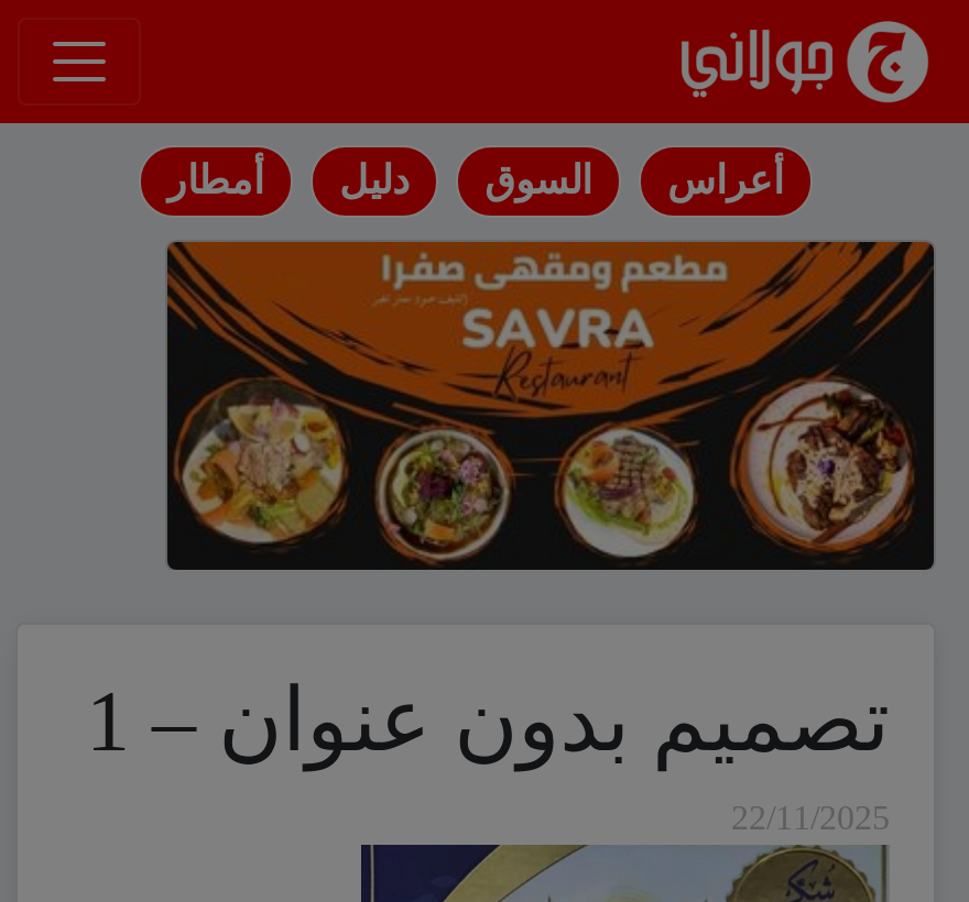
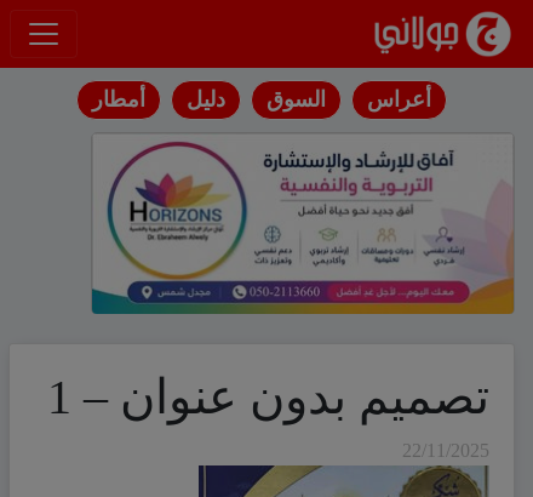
[165,240,936,572] [image] -> [91,133,515,315] [image]

